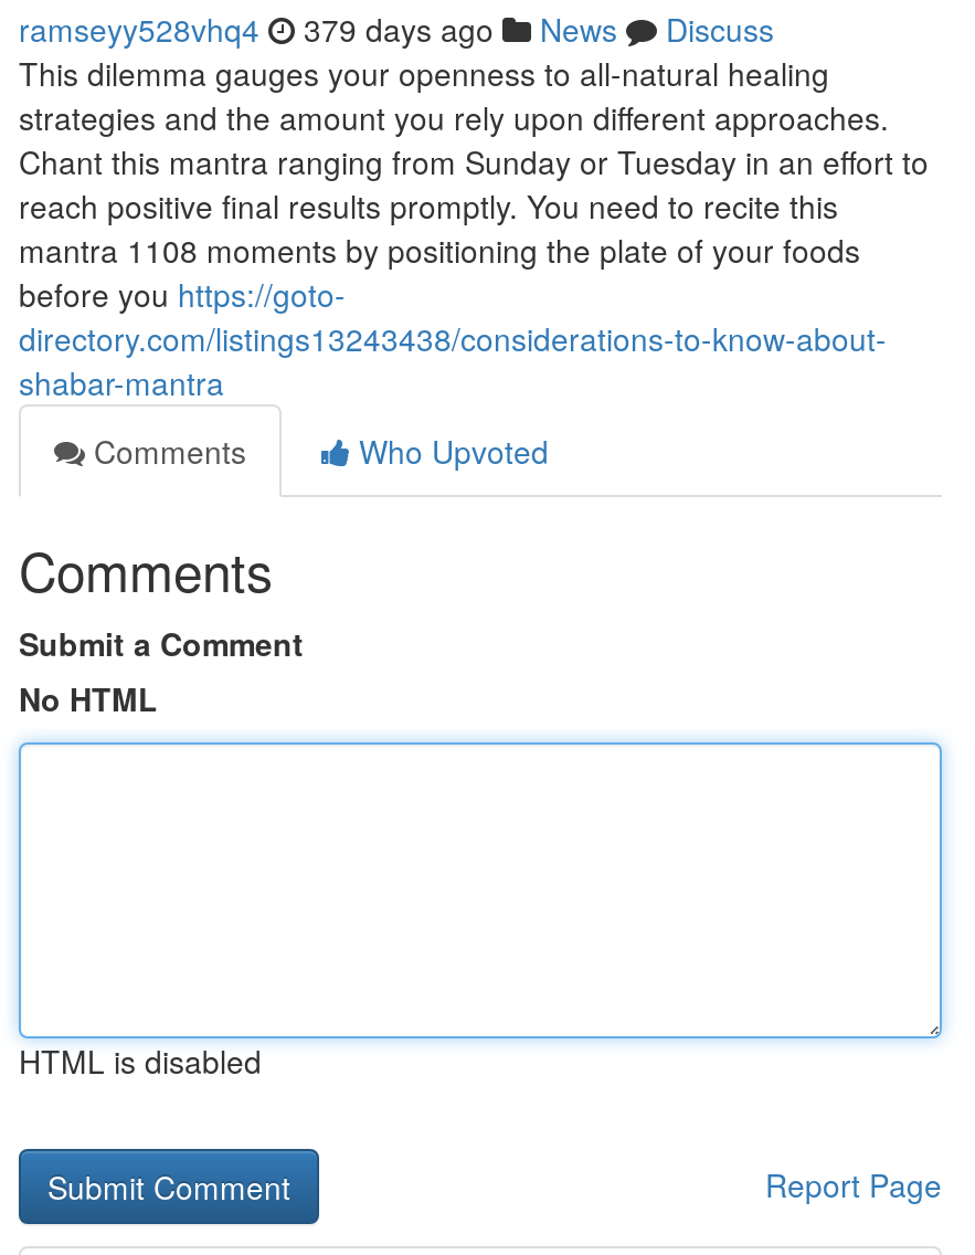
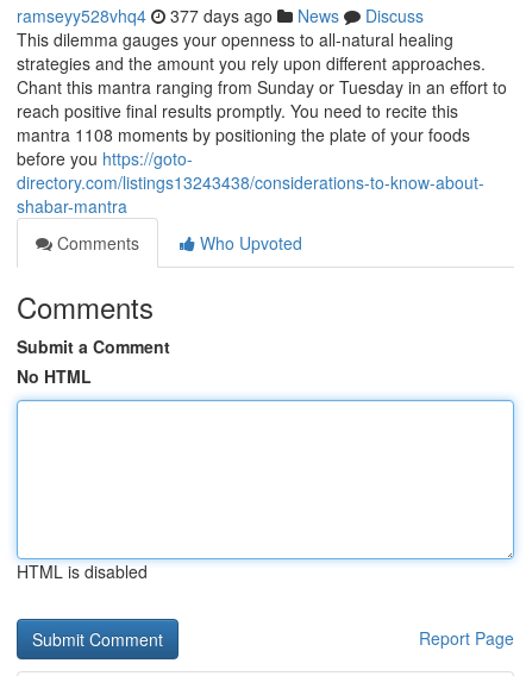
[19,7,774,51] ramseyy528vhq4 379 days ago News Discuss -> [17,4,424,27] ramseyy528vhq4 377 days ago News Discuss

